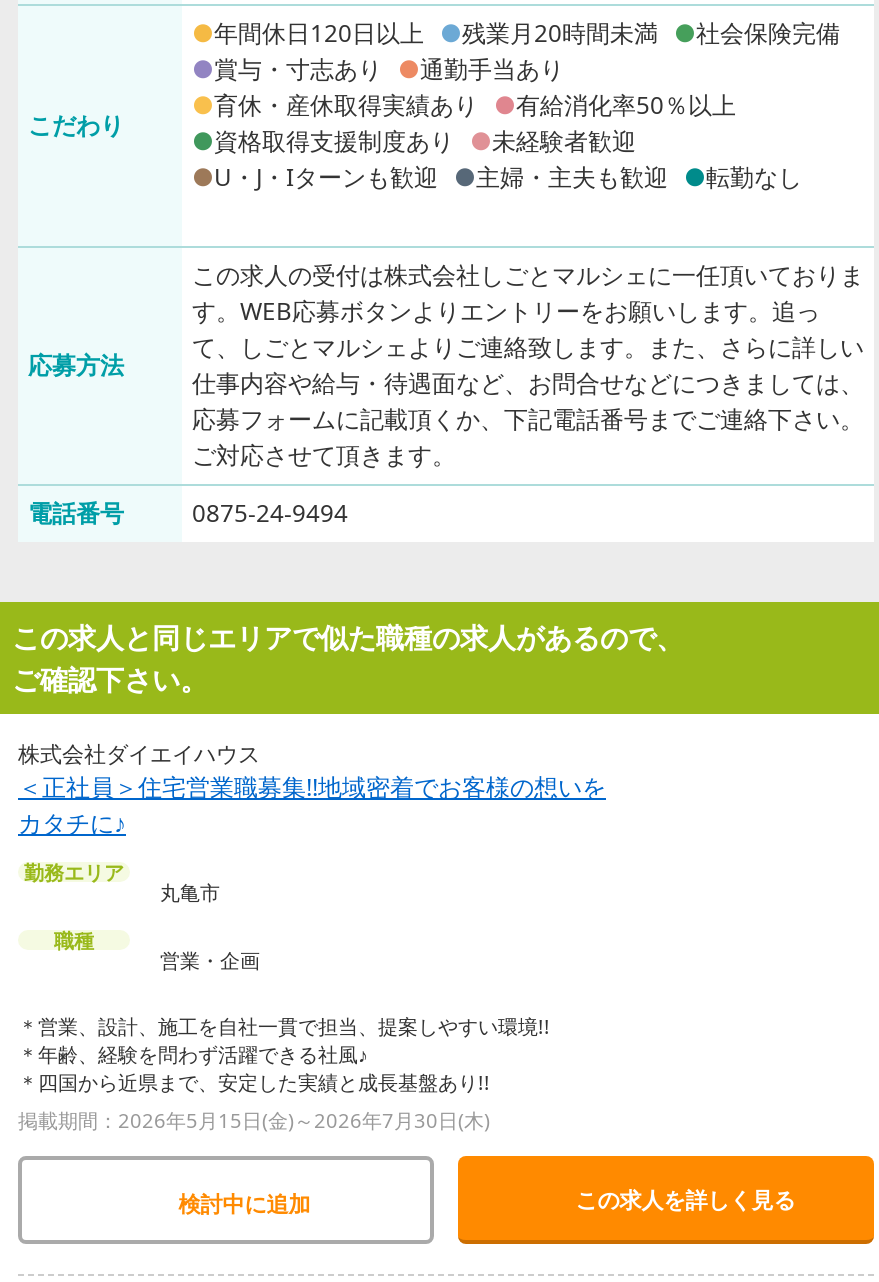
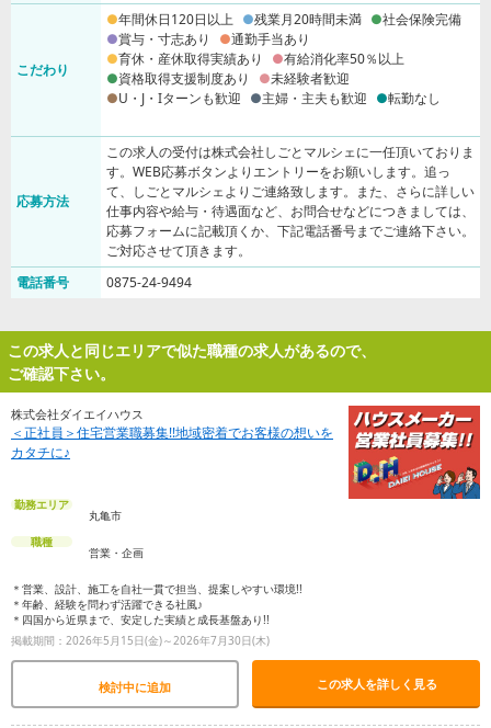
none -> [347,405,481,500] [image]

